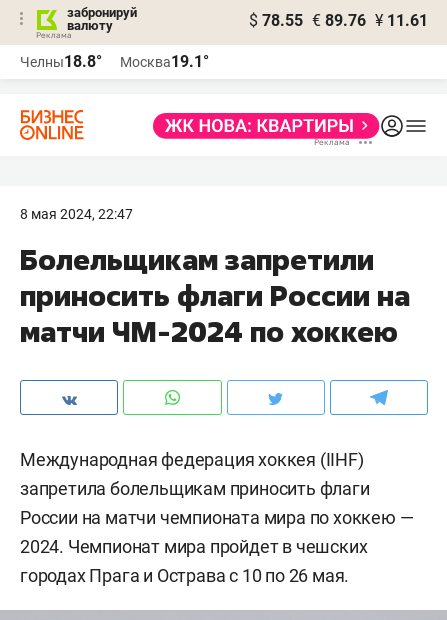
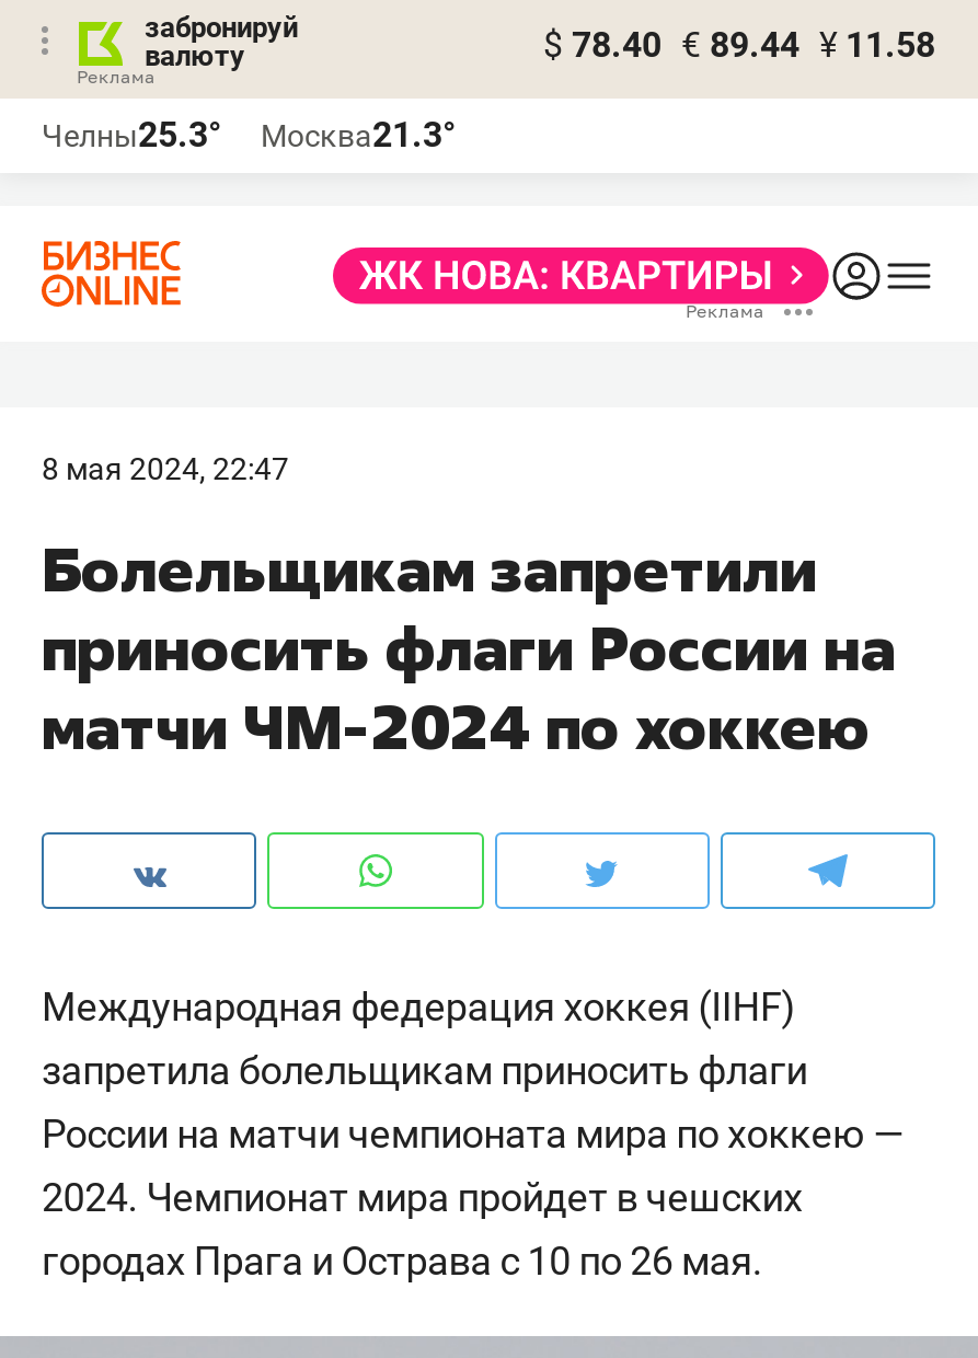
[249,11,428,30] $ 78.55 € 89.76 ¥ 11.61 -> [543,24,935,66] $ 78.40 € 89.44 ¥ 11.58
[20,52,102,71] Челны18.8° -> [42,114,221,156] Челны25.3°
[120,52,209,71] Москва19.1° -> [261,114,456,156] Москва21.3°

